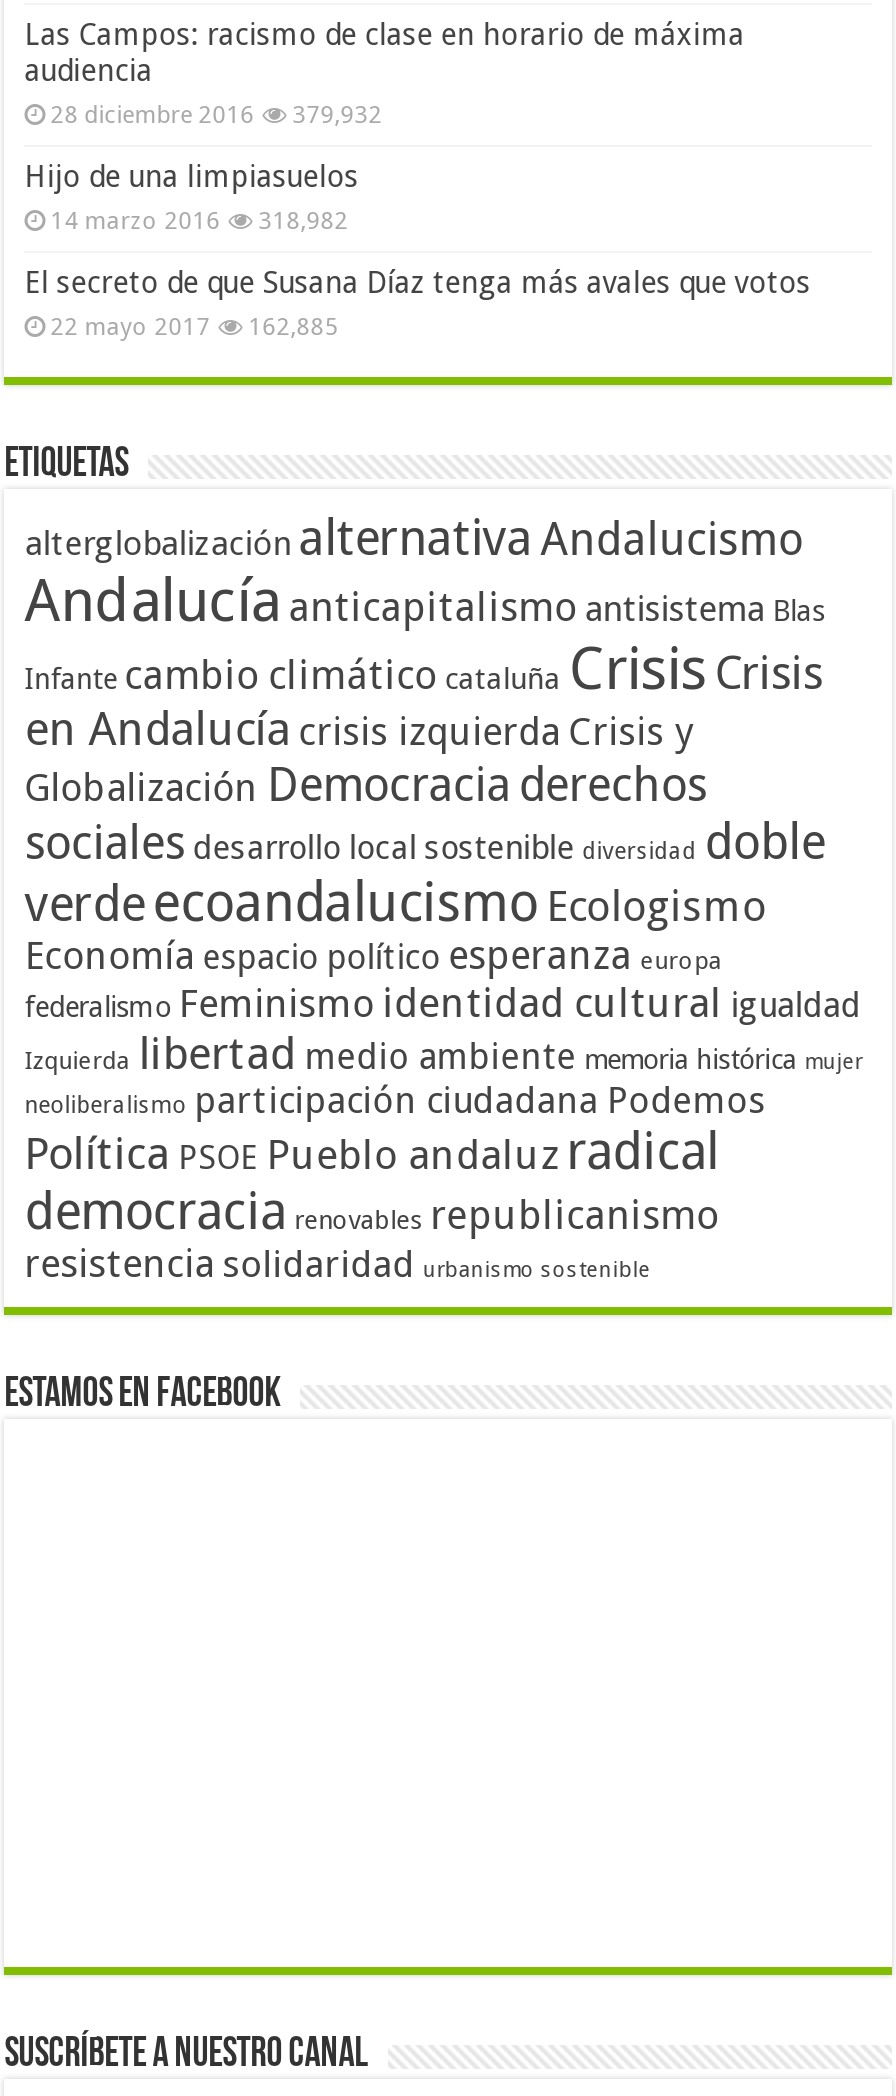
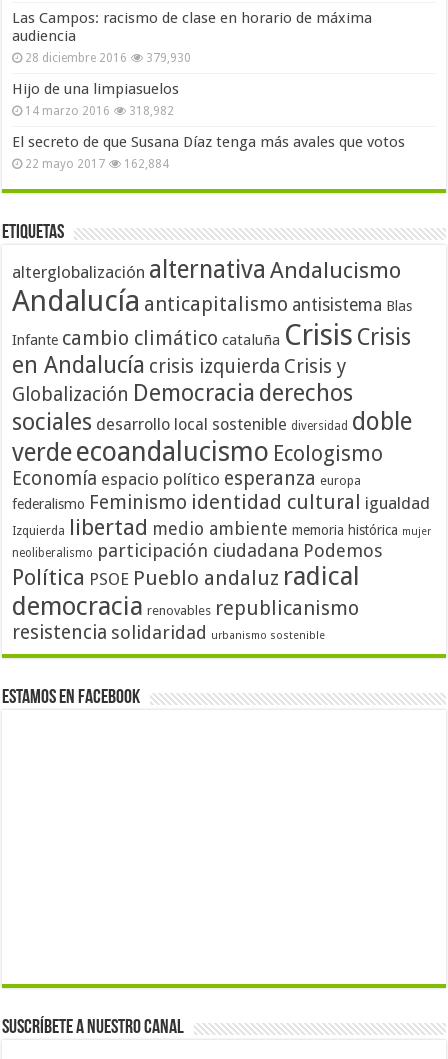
[50,100,382,128] 28 diciembre 2016 379,932 -> [25,51,191,65] 28 diciembre 2016 379,930
[50,312,338,340] 22 mayo 2017 162,885 -> [25,157,169,171] 22 mayo 2017 162,884

